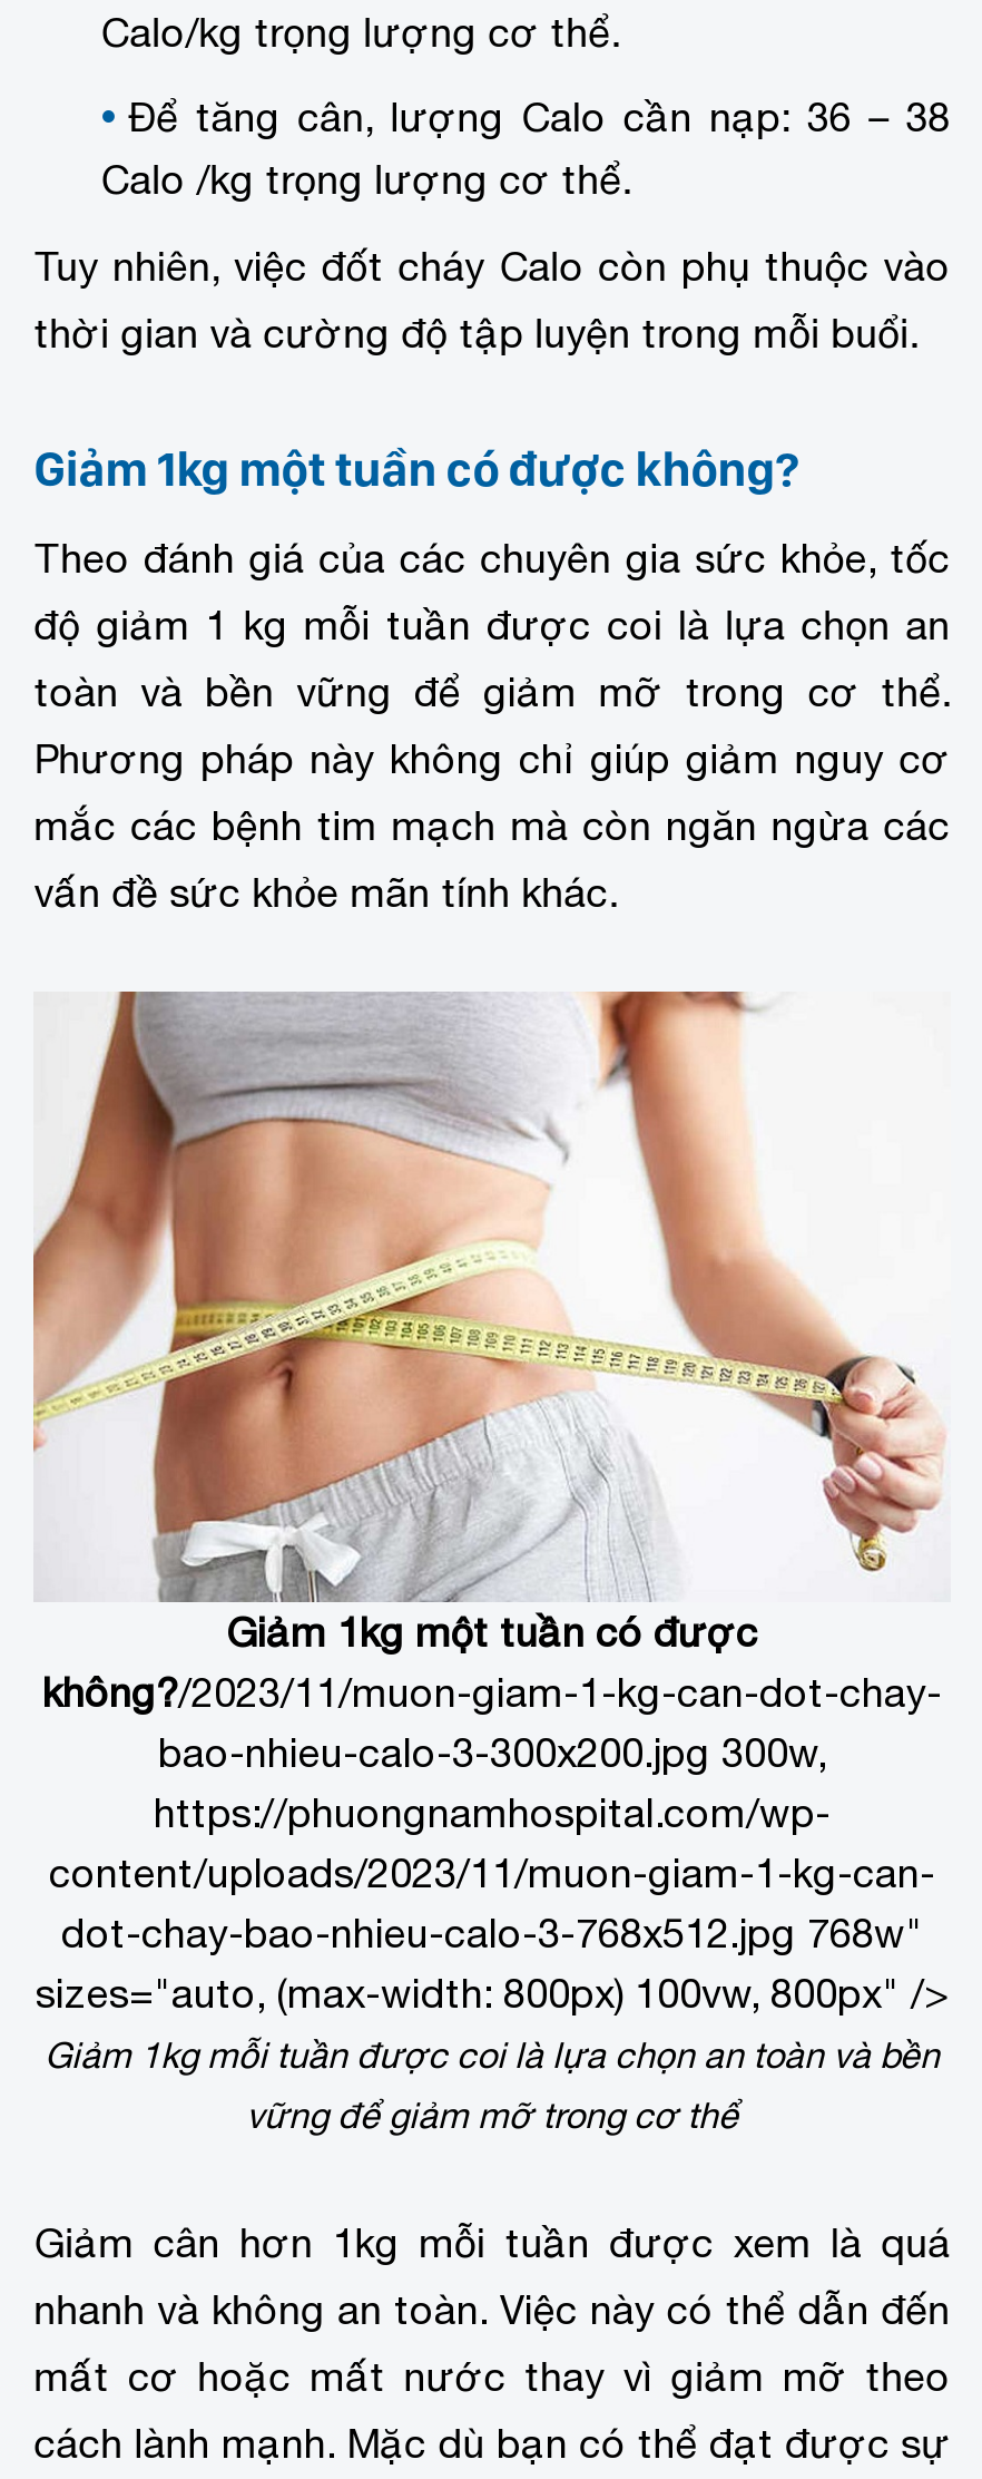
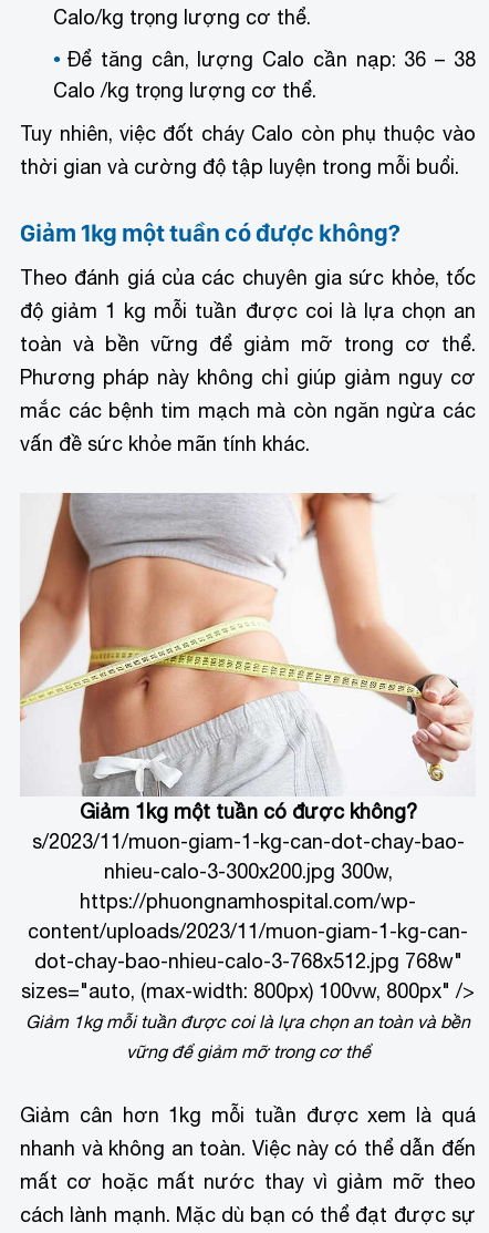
[42,1610,942,1777] Giảm 1kg một tuần có được | không?/2023/11/muon-giam-1-kg-can-dot-chay- | bao-nhieu-calo-3-300x200.jpg 300w, -> [32,800,464,883] Giảm 1kg một tuần có được không? | s/2023/11/muon-giam-1-kg-can-dot-chay-bao- | nhieu-calo-3-300x200.jpg 300w,

